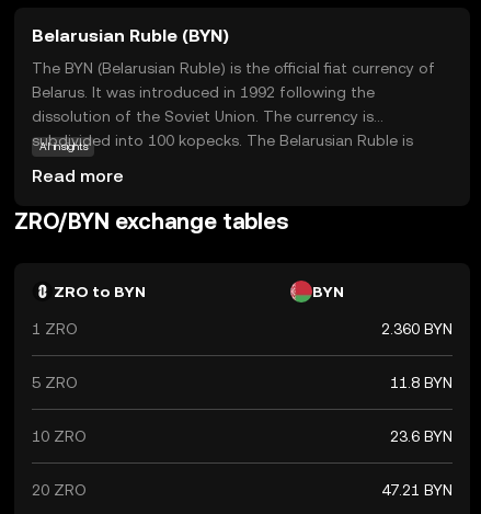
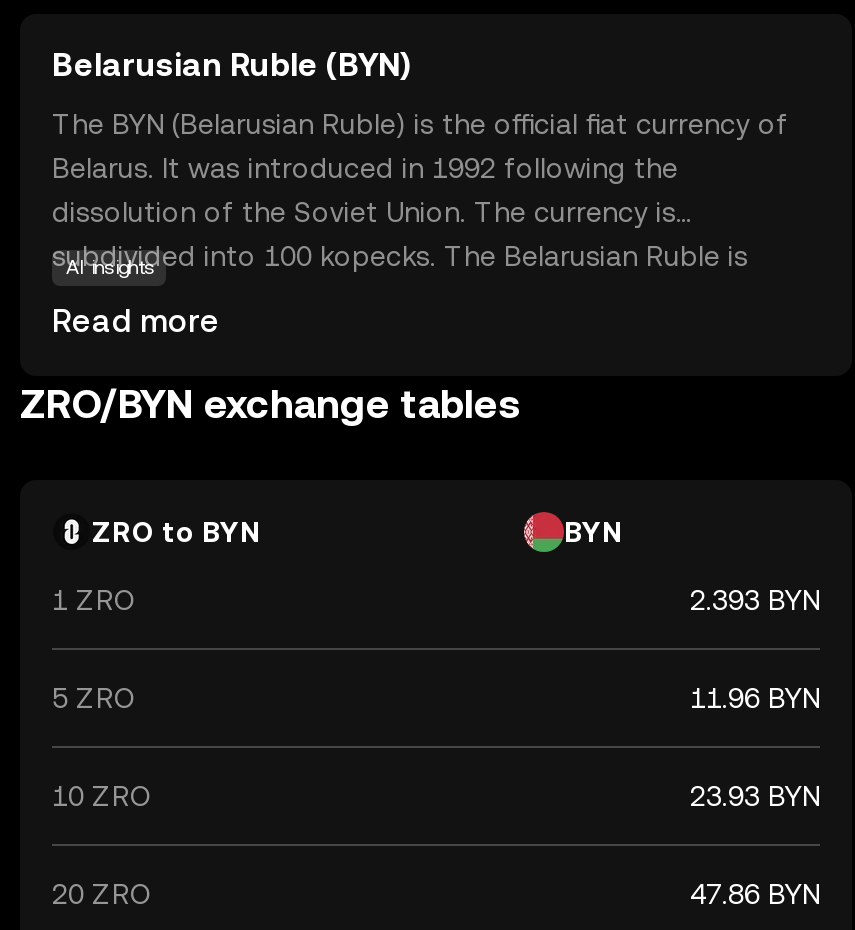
[381,320,453,338] 2.360 BYN -> [690,584,820,616] 2.393 BYN
[390,374,453,391] 11.8 BYN -> [690,682,820,714] 11.96 BYN
[390,427,453,445] 23.6 BYN -> [690,780,820,812] 23.93 BYN
[381,481,453,499] 47.21 BYN -> [690,878,820,910] 47.86 BYN

